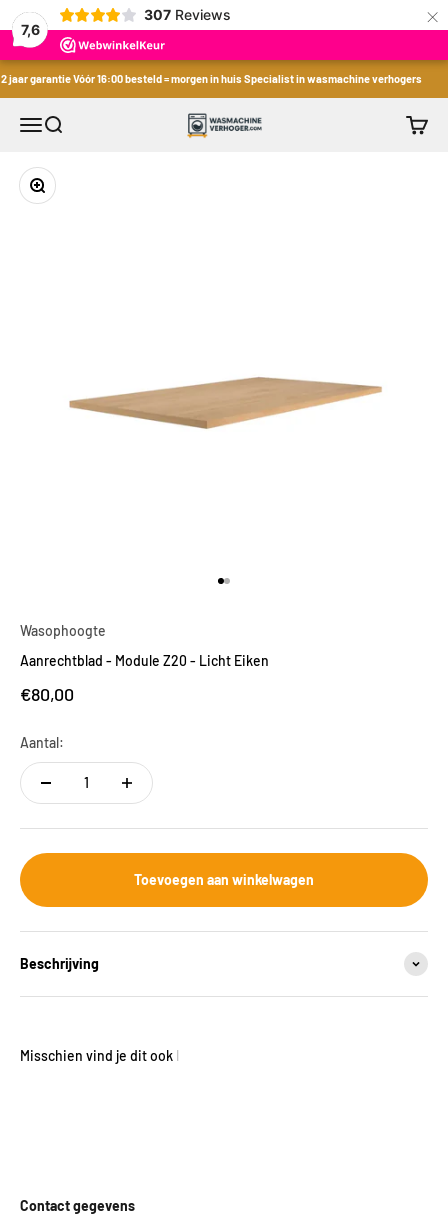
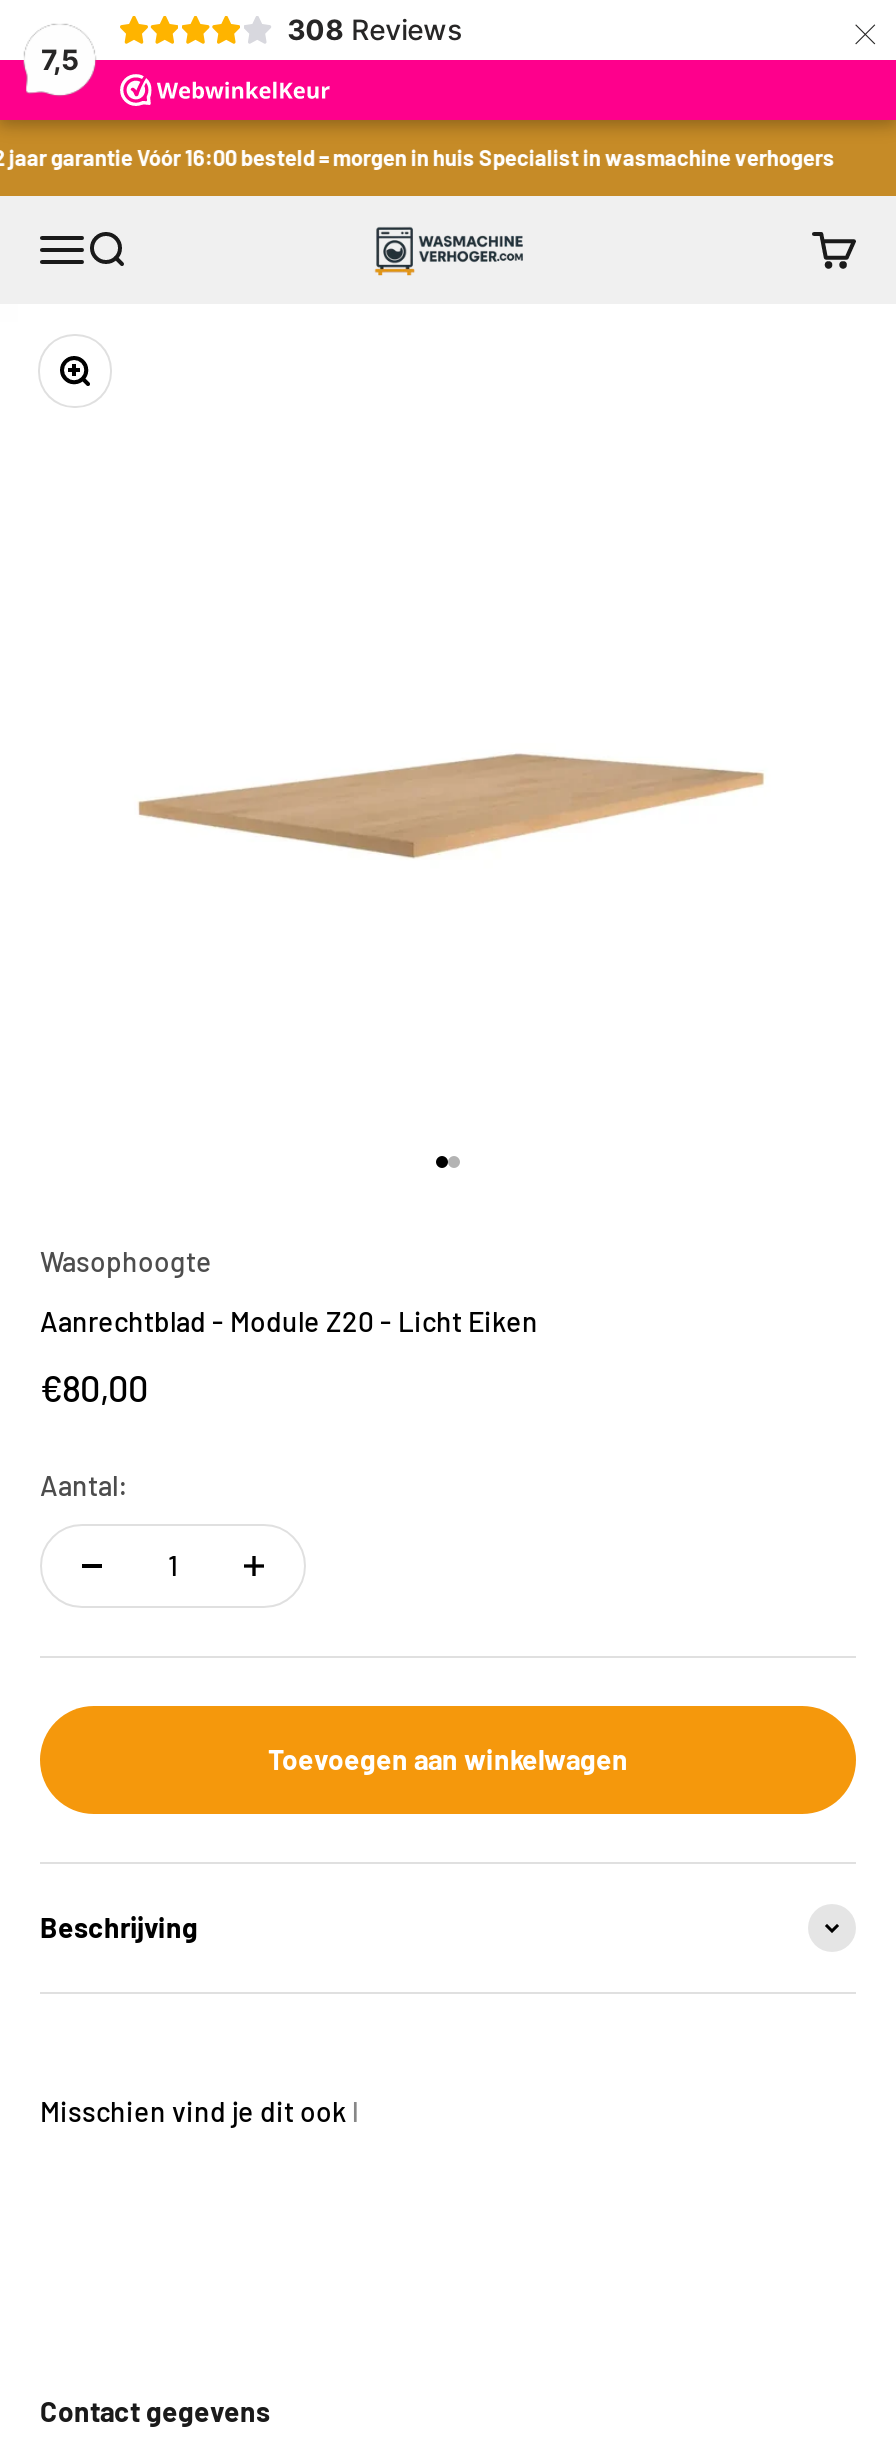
[144,6,231,23] 307 Reviews -> [287,12,463,46] 308 Reviews
[20,21,39,38] 7,6 -> [41,42,79,76] 7,5

